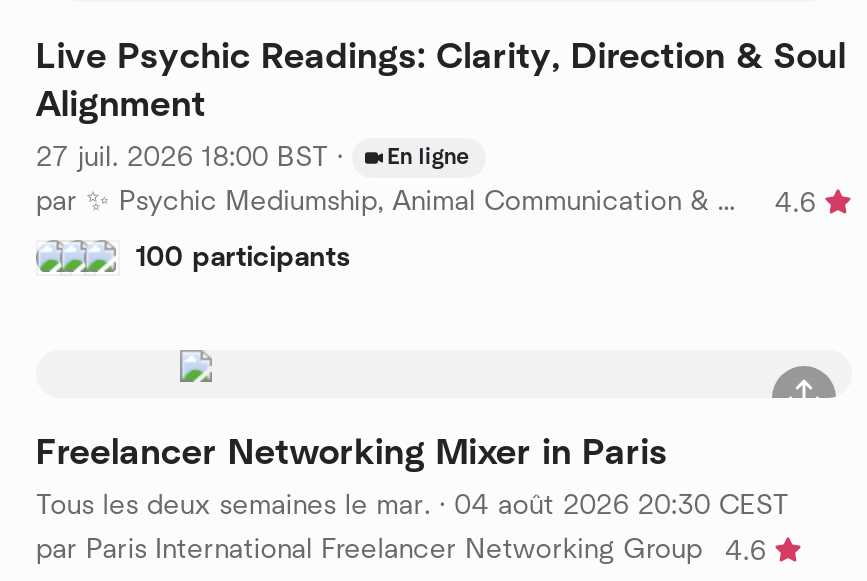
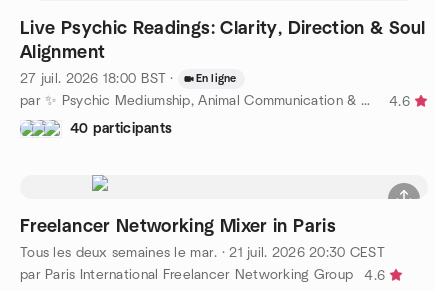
[136,243,351,271] 100 participants -> [70,121,172,135] 40 participants
[36,491,789,519] Tous les deux semaines le mar. · 04 août 2026 20:30 CEST -> [20,245,385,259] Tous les deux semaines le mar. · 21 juil. 2026 20:30 CEST

